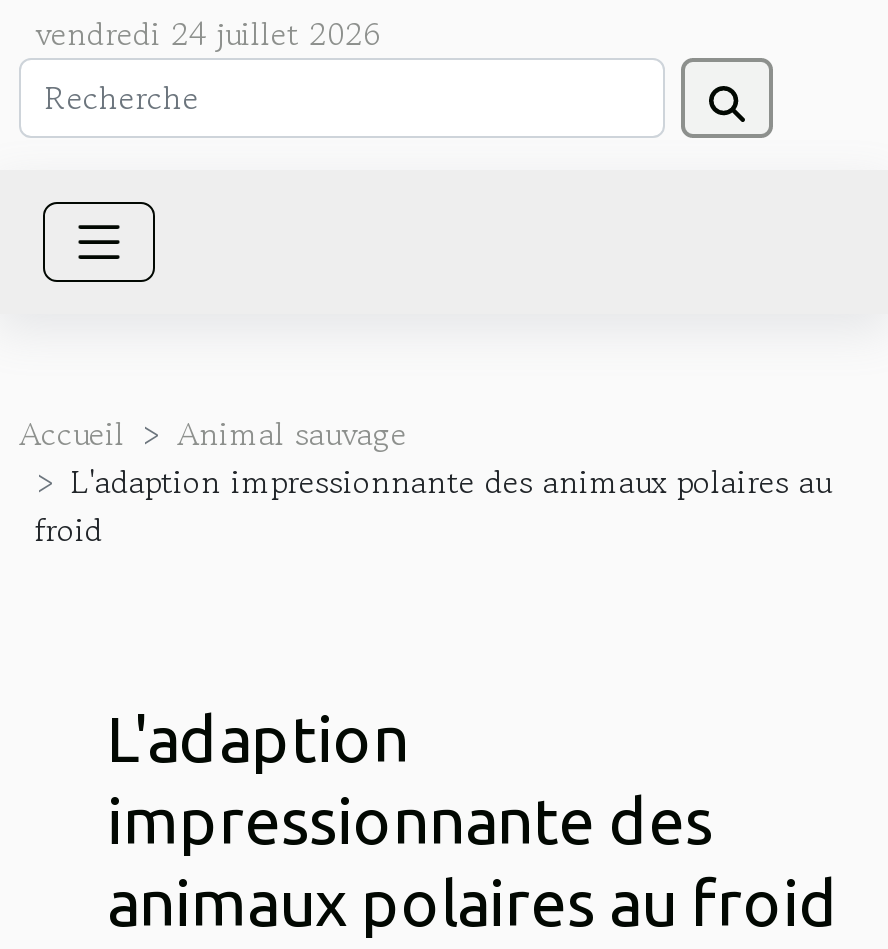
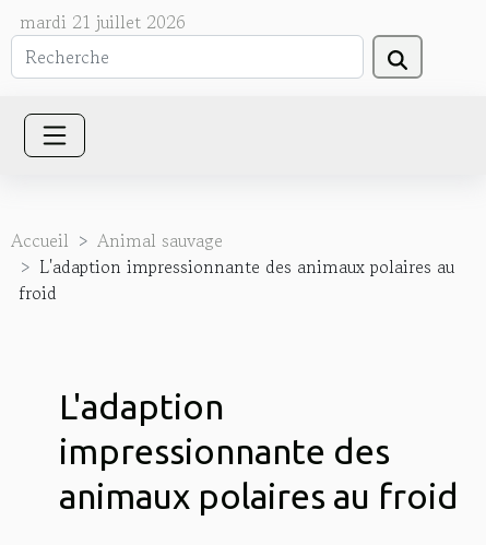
[35,10,381,58] vendredi 24 juillet 2026 -> [20,9,186,35] mardi 21 juillet 2026

